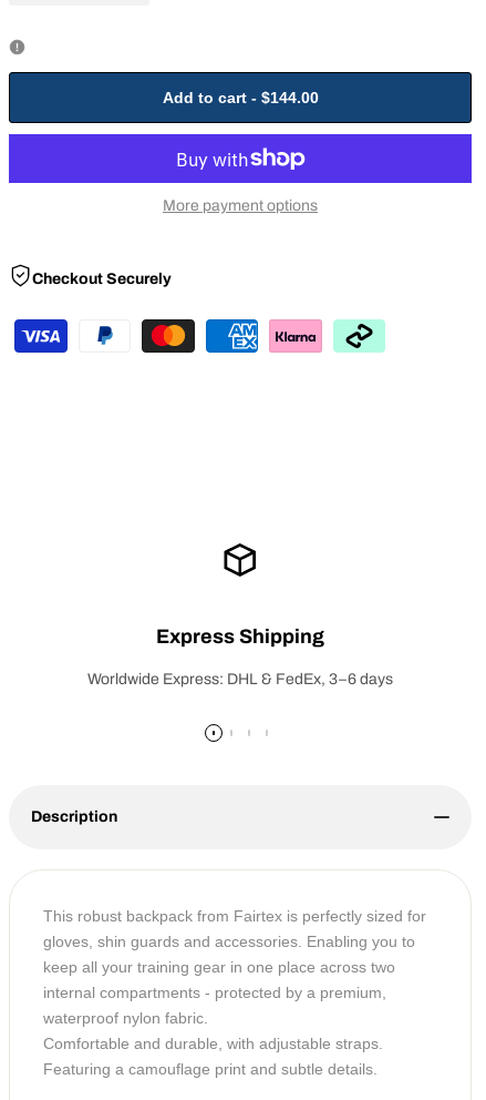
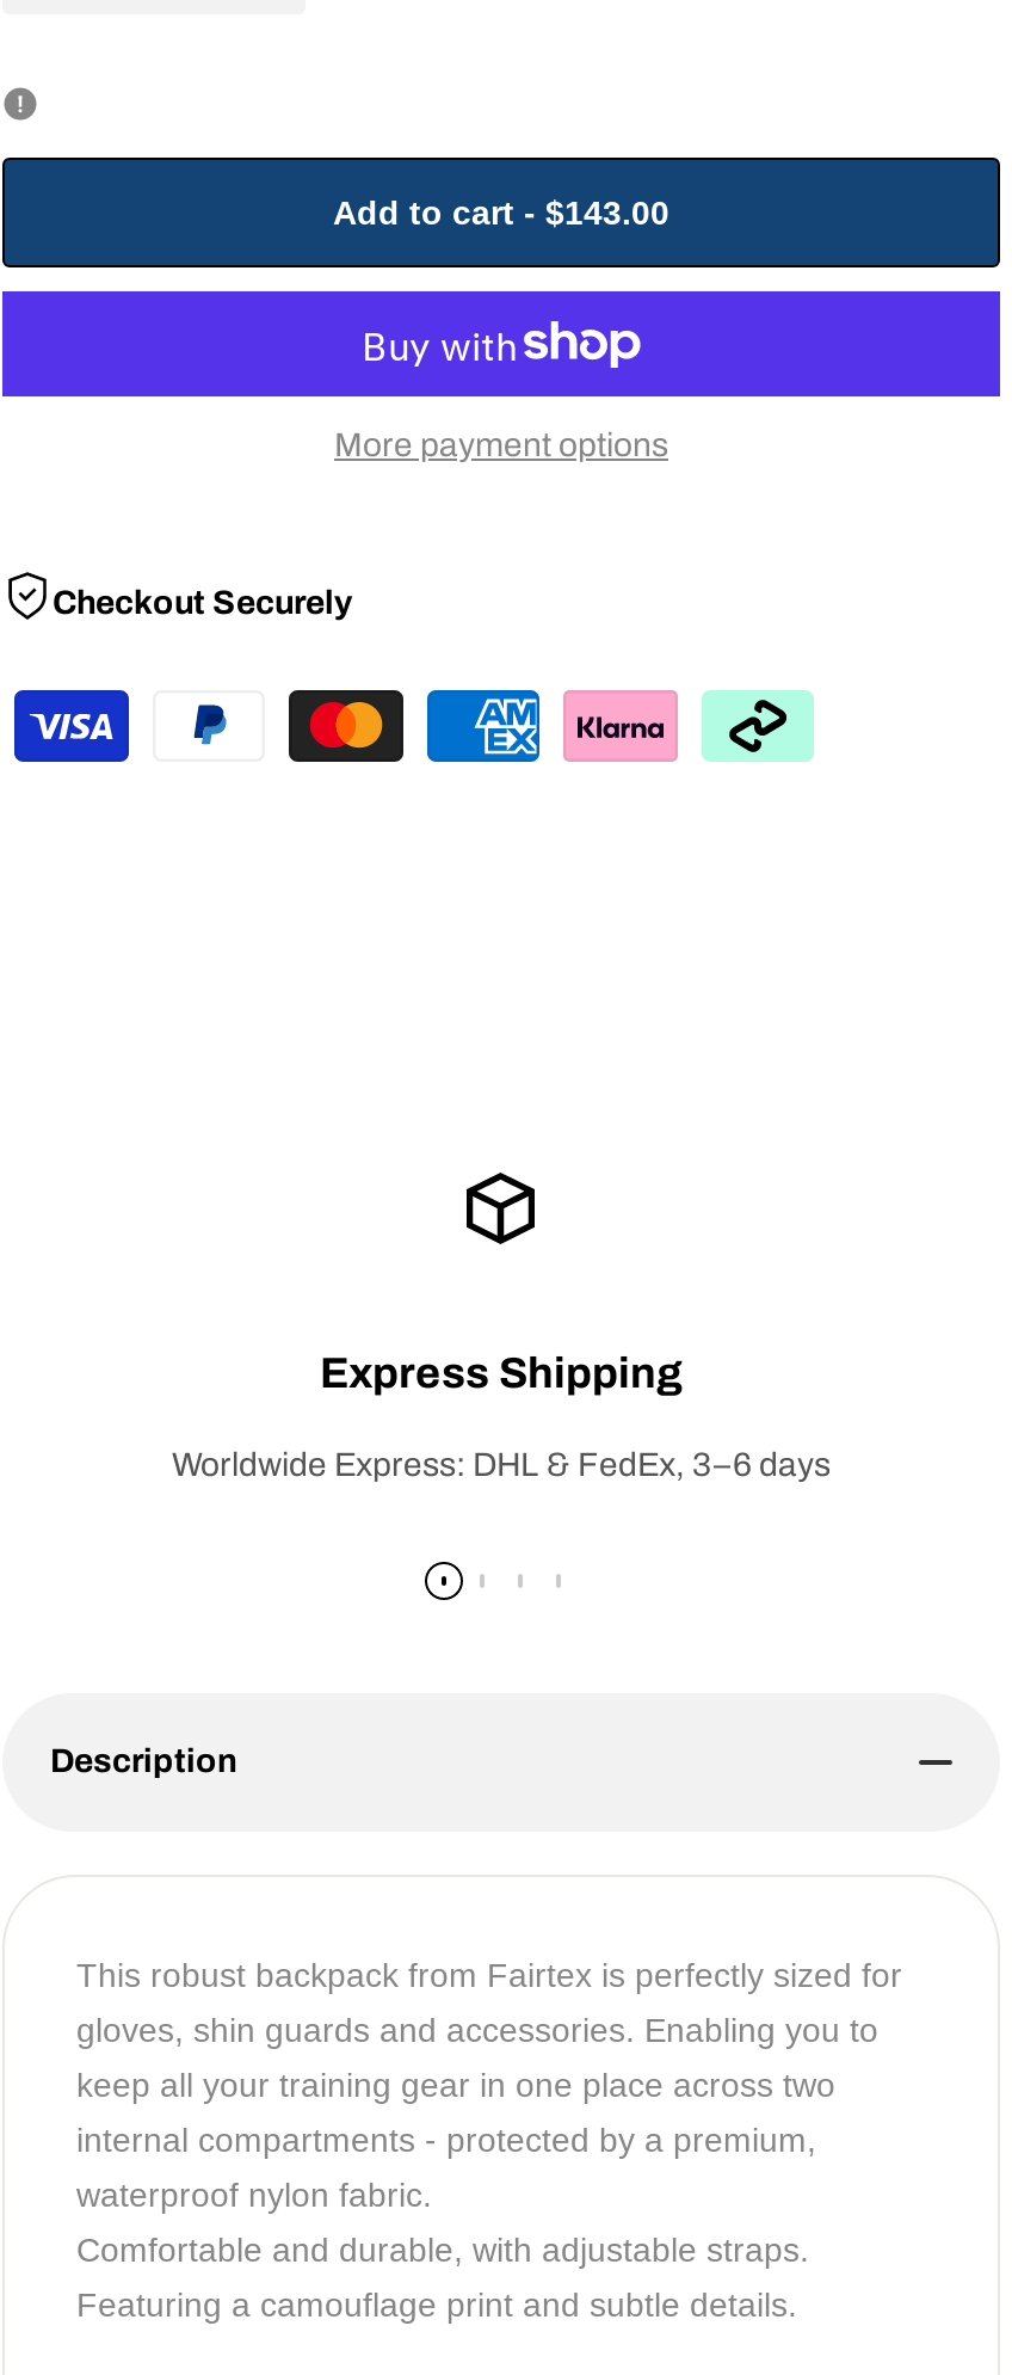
[162,89,318,106] Add to cart - $144.00 -> [333,193,669,232] Add to cart - $143.00

